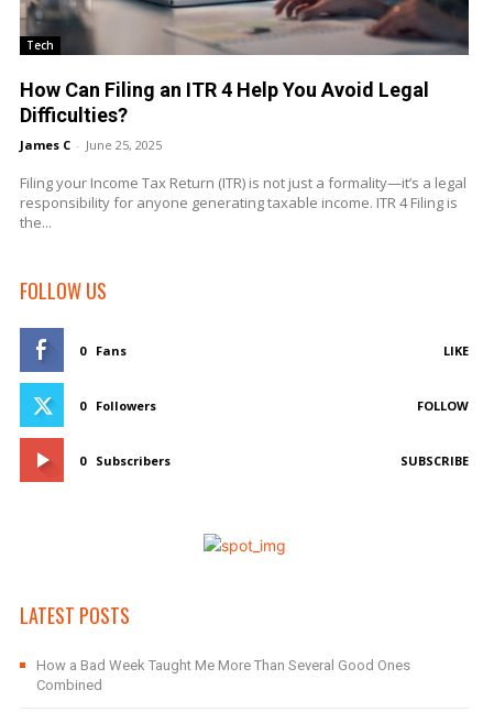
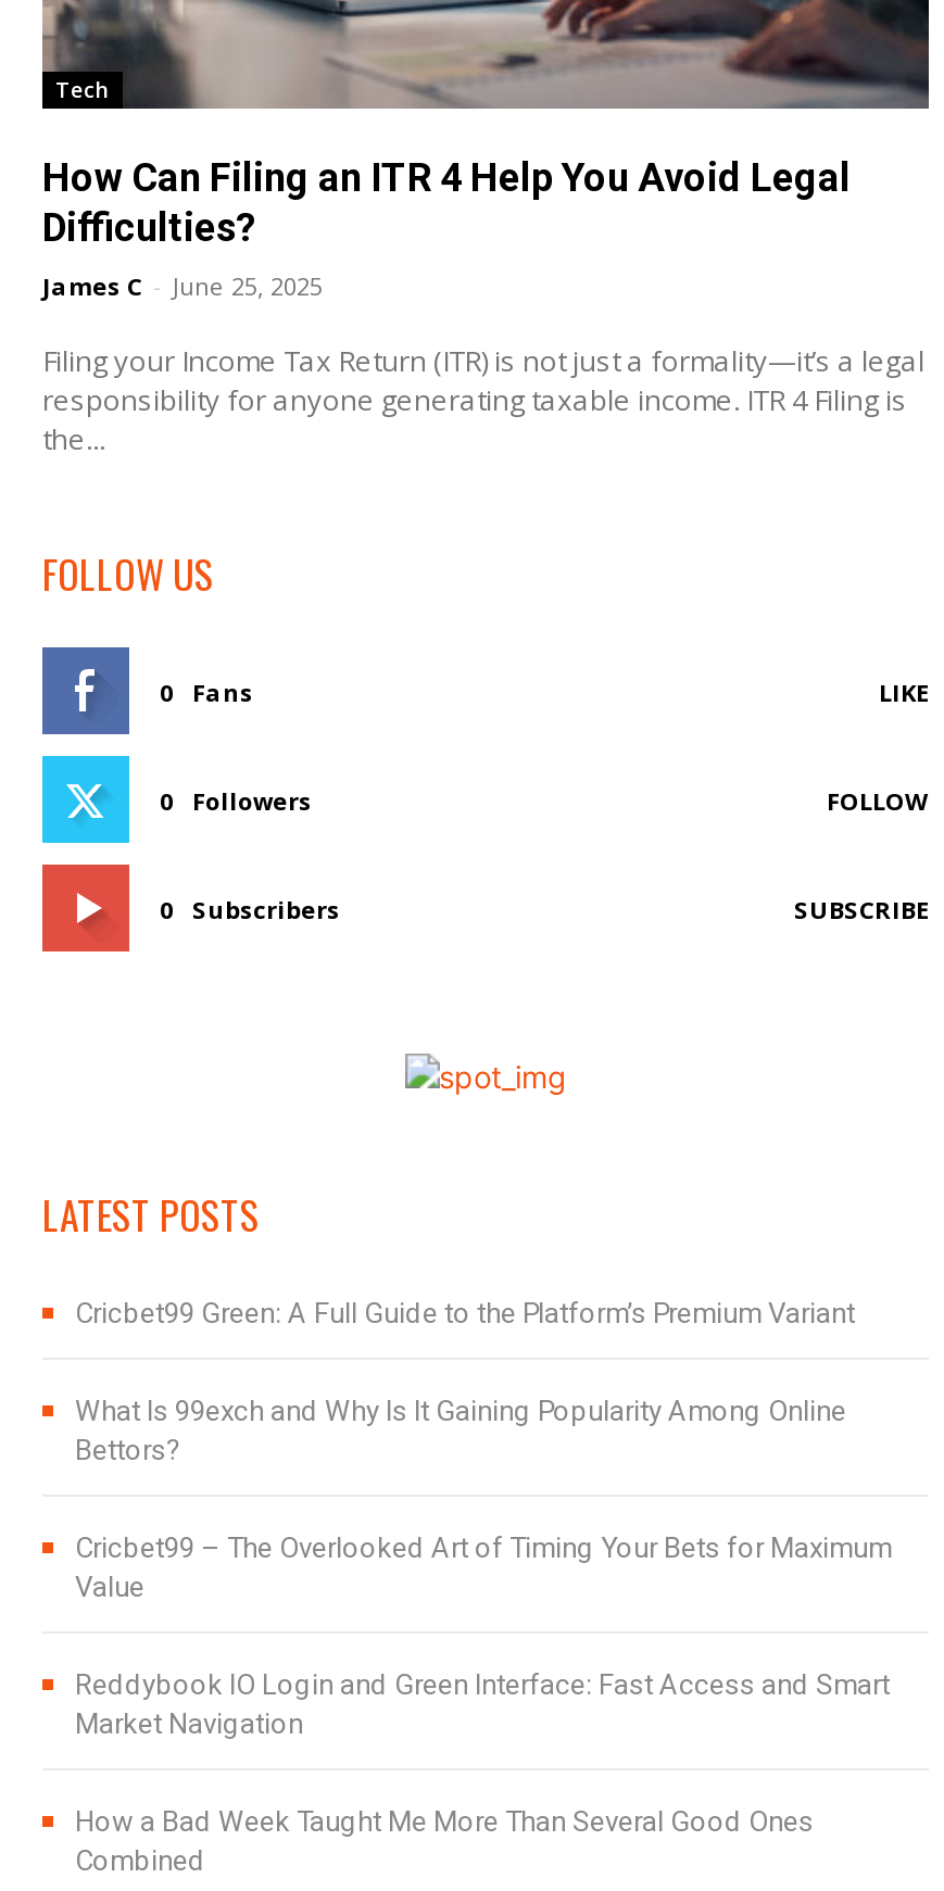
none -> [75,1296,892,1739] Cricbet99 Green: A Full Guide to the Platform’s Premium Variant | What Is 99exch and Why Is It Gaining Popularity Among Online | Bettors? | Cricbet99 – The Overlooked Art of Timing Your Bets for Maximum | Value | Reddybook IO Login and Green Interface: Fast Access and Smart | Market Navigation

